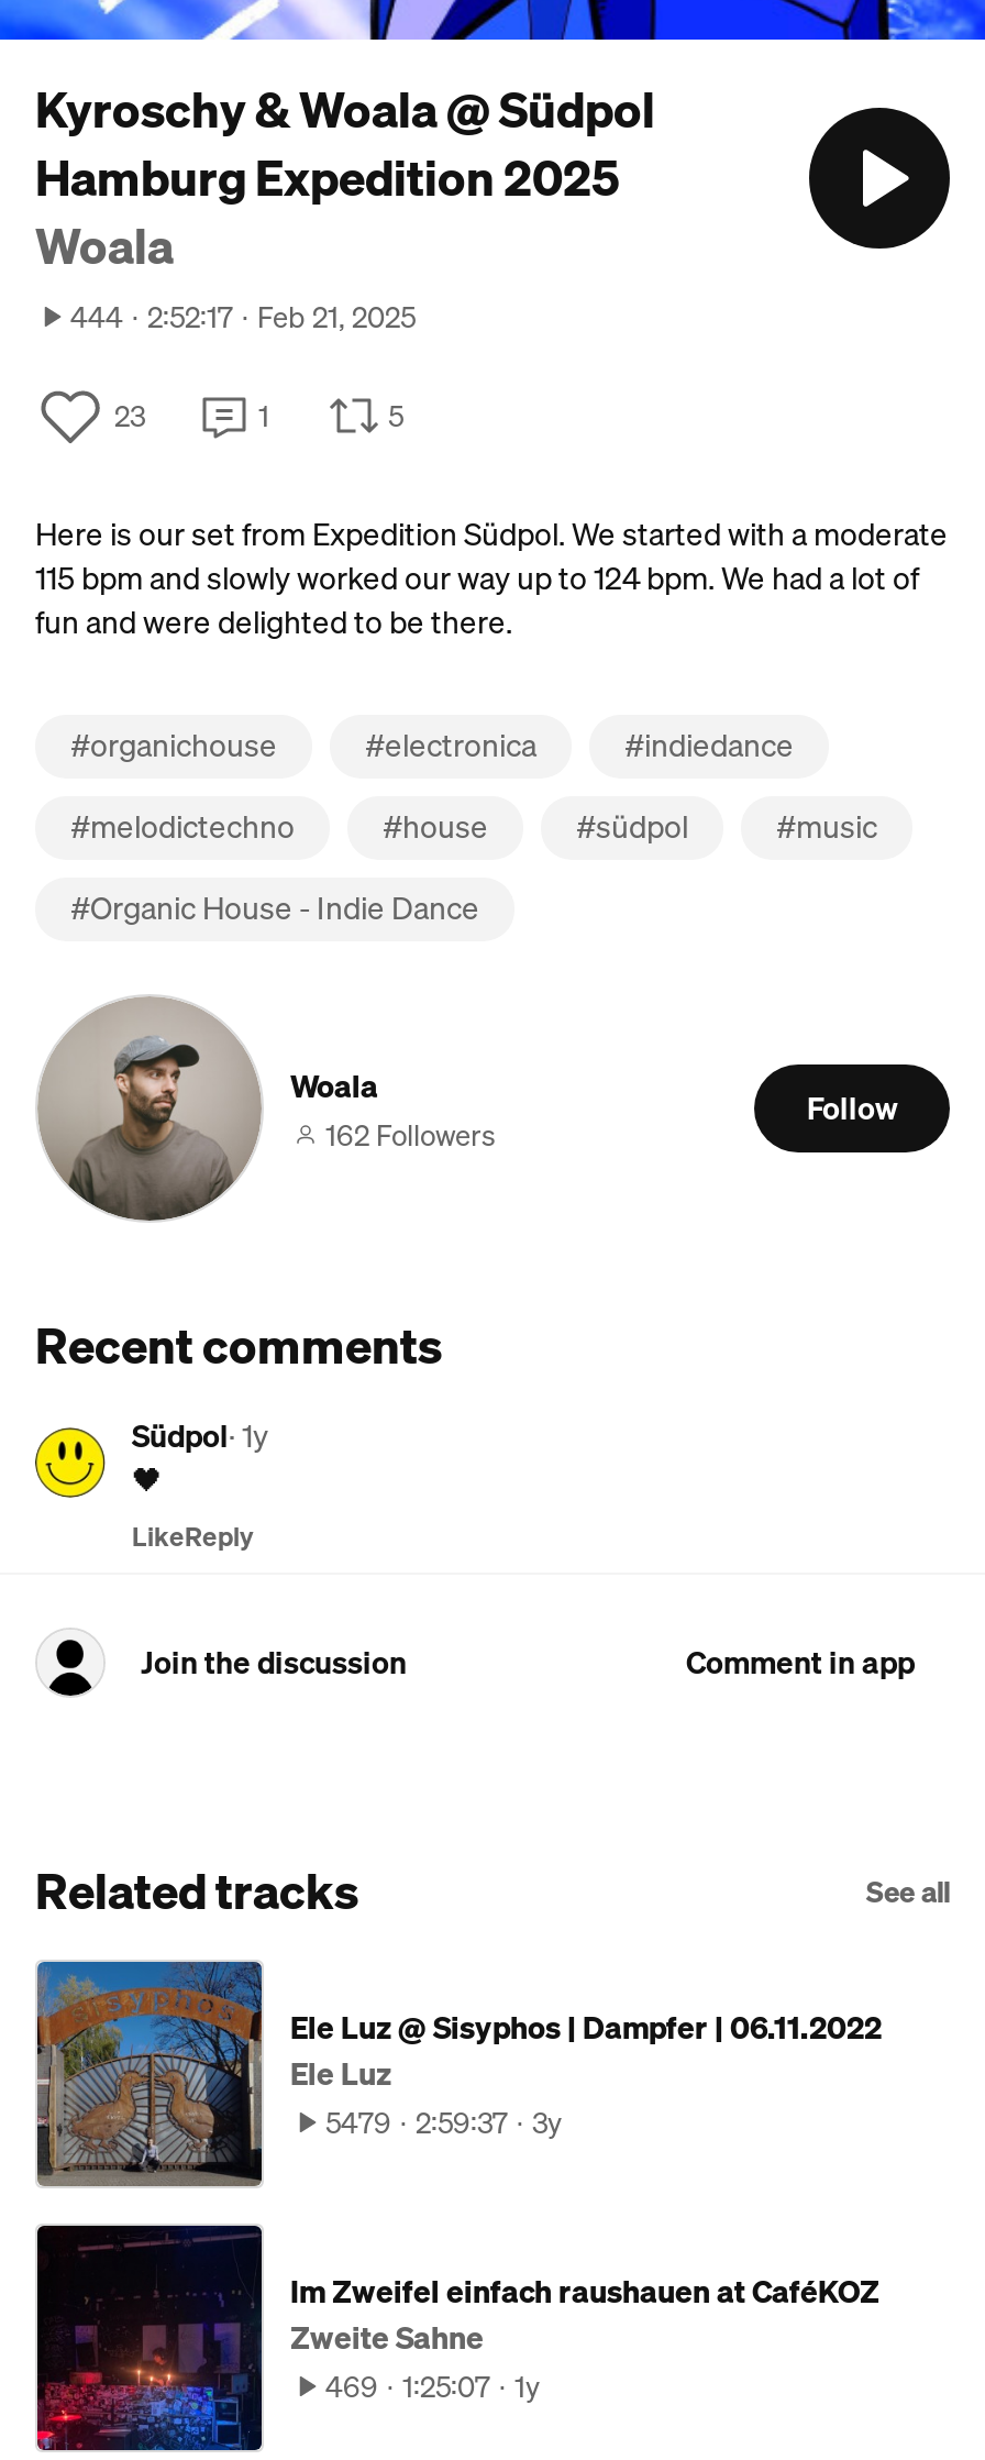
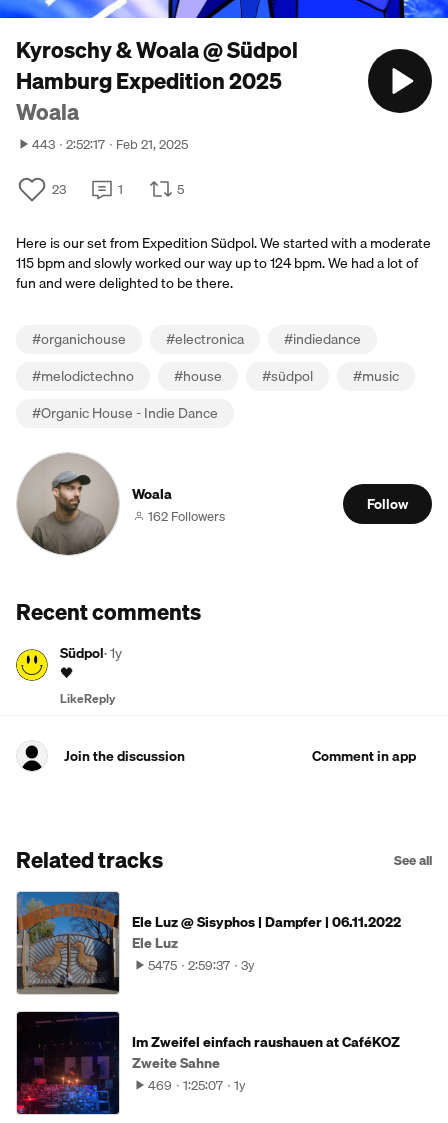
[70,295,416,339] 444 2:52:17 Feb 21, 2025 -> [32,134,188,154] 443 2:52:17 Feb 21, 2025
[325,2100,563,2144] 5479 2:59:37 3y -> [148,955,255,975] 5475 2:59:37 3y

